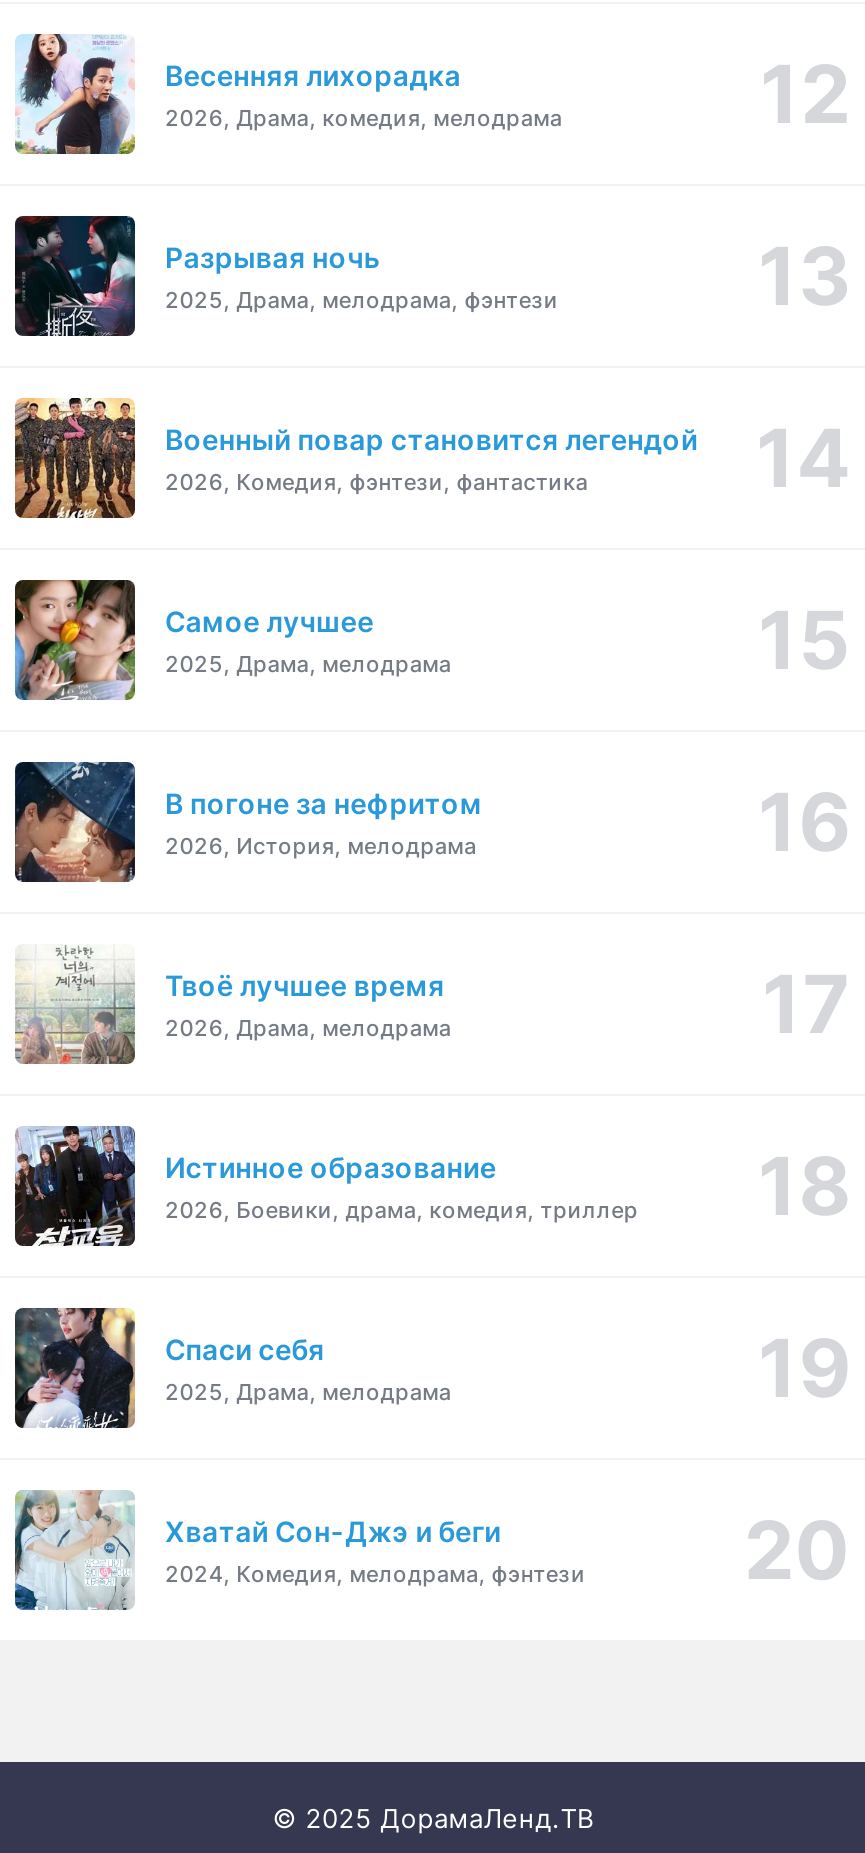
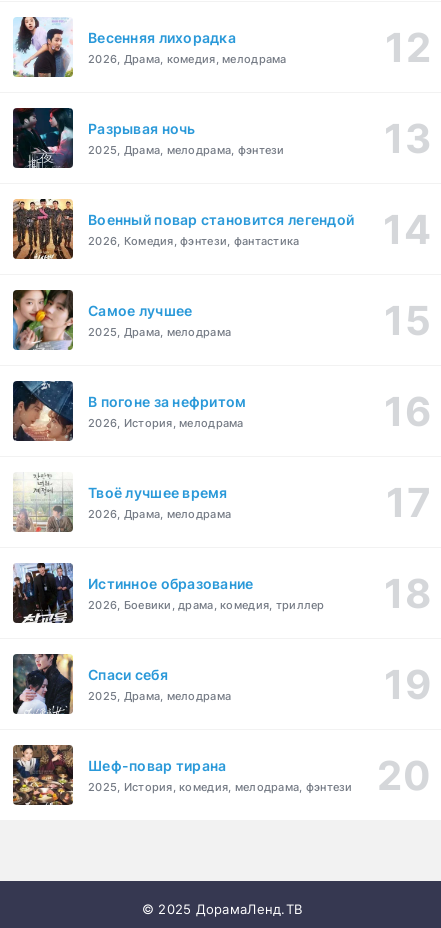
[13,1490,585,1612] [image] | Хватай Сон-Джэ и беги | 2024, Комедия, мелодрама, фэнтези -> [12,744,353,806] [image] | Шеф-повар тирана | 2025, История, комедия, мелодрама, фэнтези

